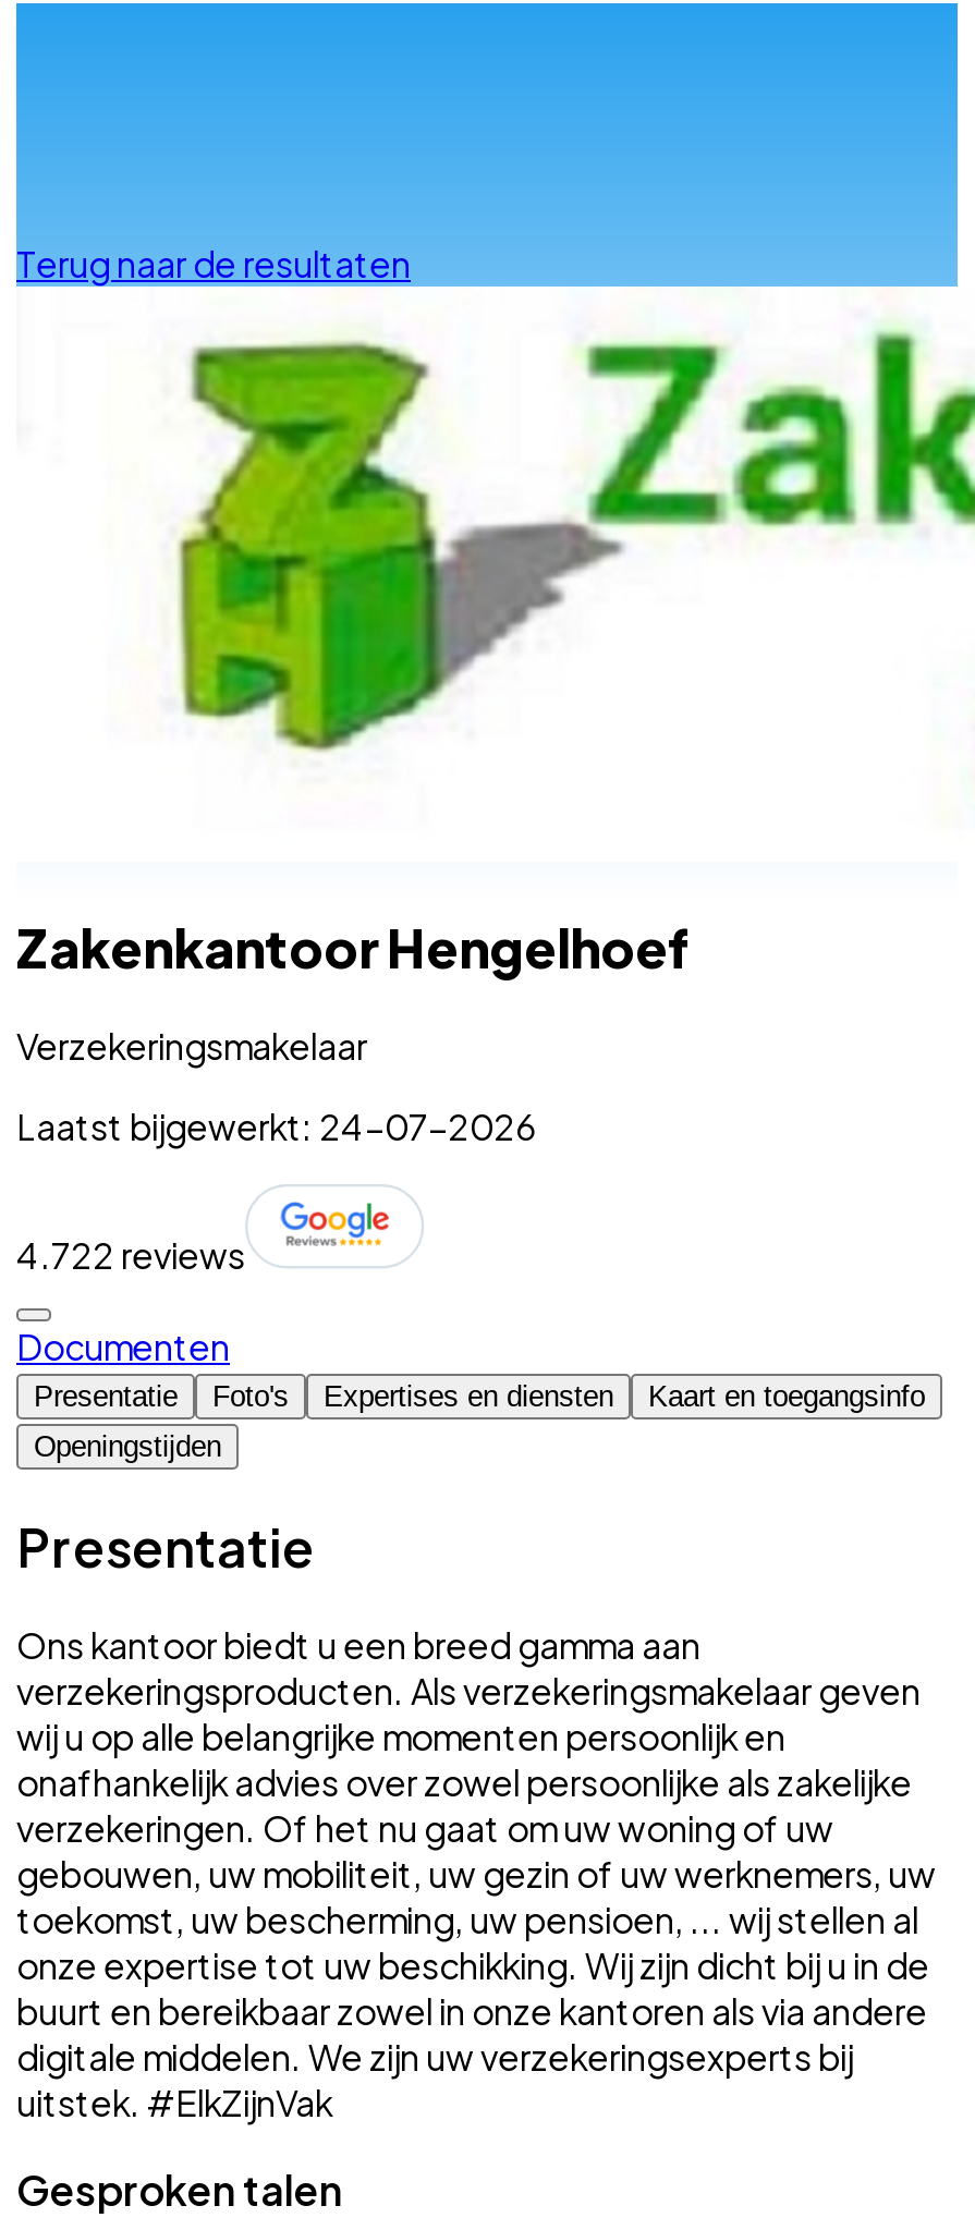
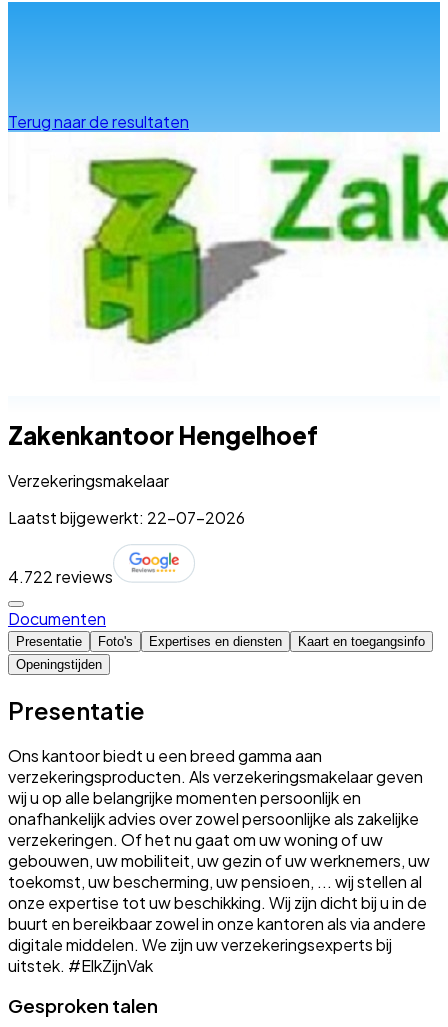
[16,1103,535,1149] Laatst bijgewerkt: 24-07-2026 -> [8,507,245,528] Laatst bijgewerkt: 22-07-2026

